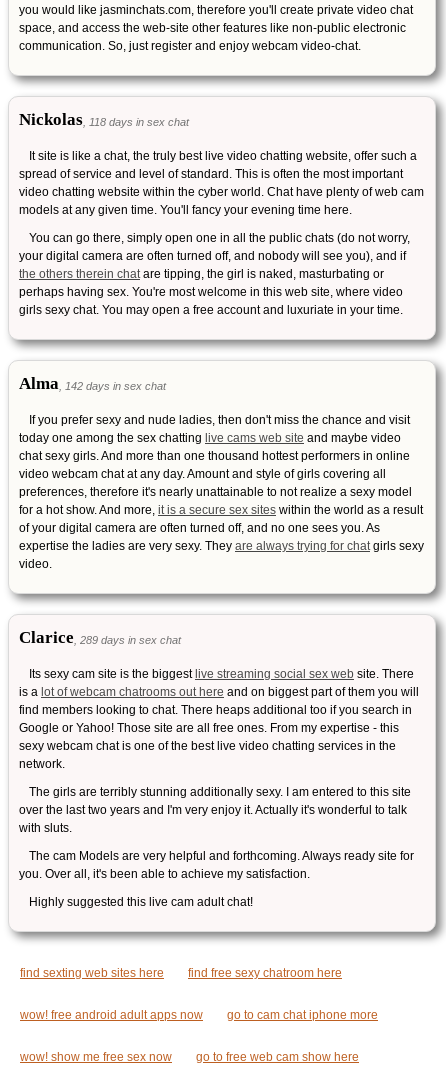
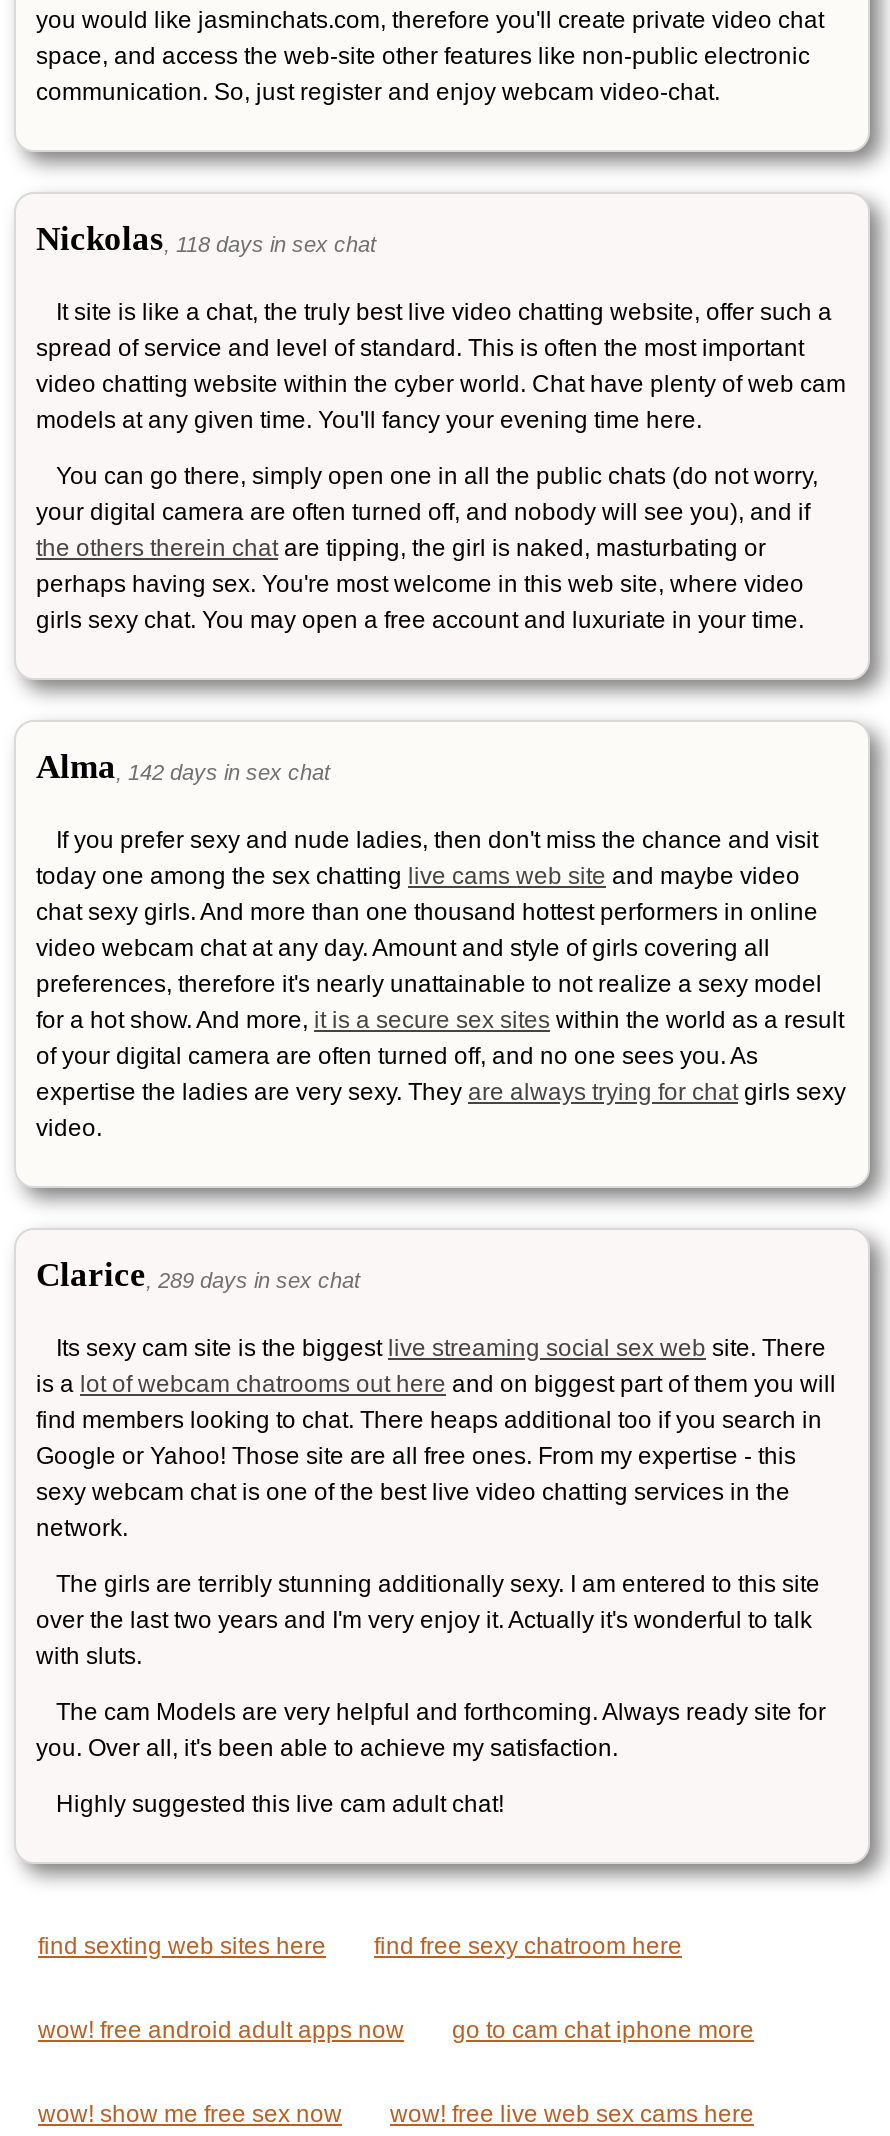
[196,1050,359,1064] go to free web cam show here -> [390,2100,754,2128] wow! free live web sex cams here

